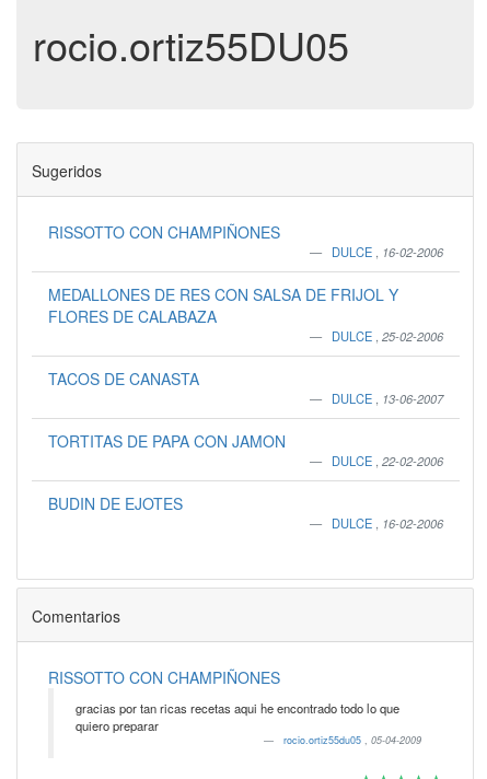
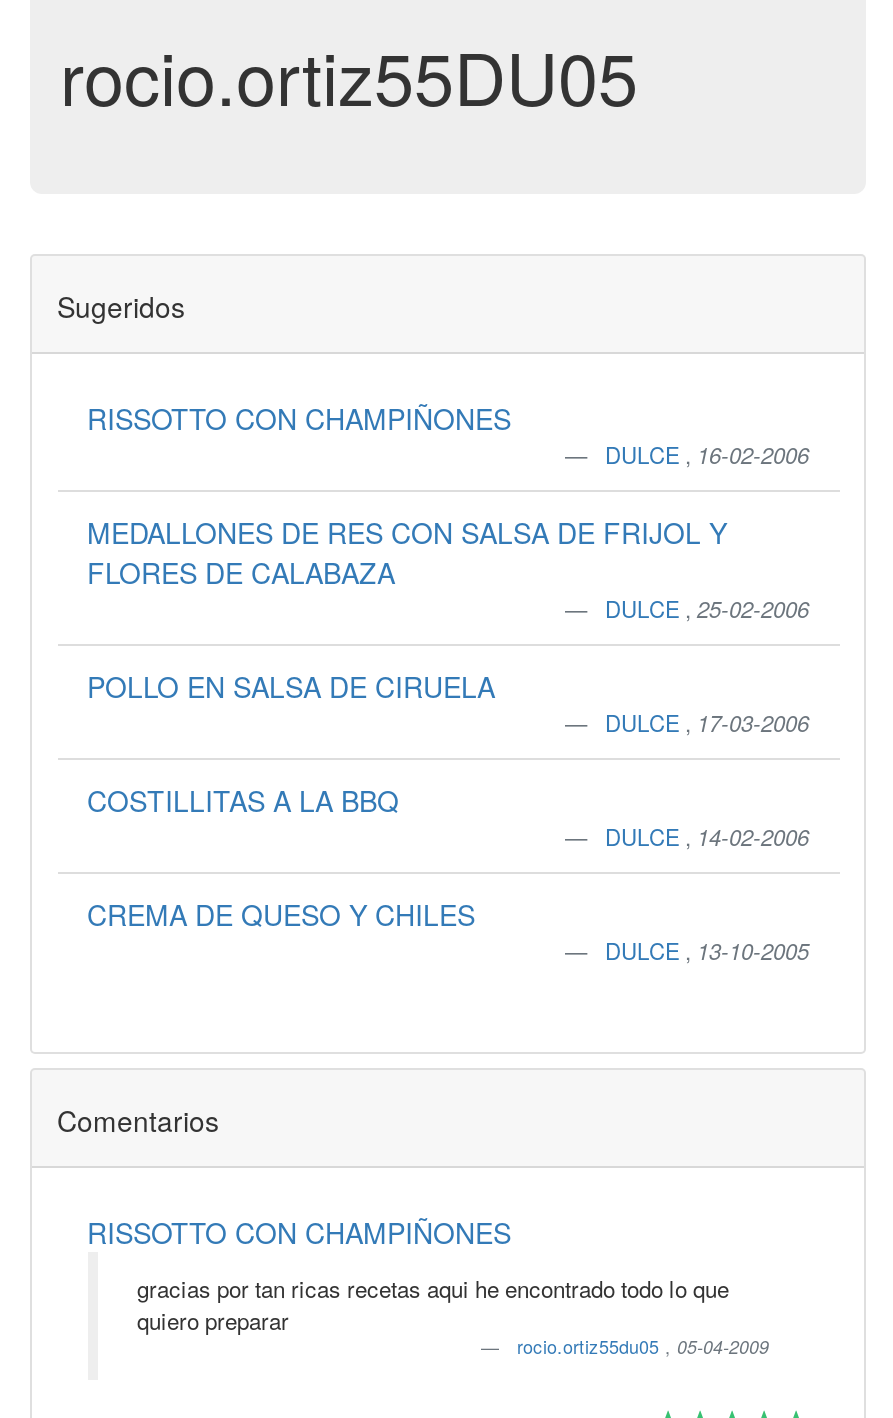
[48,368,443,407] TACOS DE CANASTA | DULCE, 13-06-2007 -> [87,666,809,738] POLLO EN SALSA DE CIRUELA | DULCE, 17-03-2006
[48,430,443,469] TORTITAS DE PAPA CON JAMON | DULCE, 22-02-2006 -> [87,780,809,852] COSTILLITAS A LA BBQ | DULCE, 14-02-2006
[48,492,443,532] BUDIN DE EJOTES | DULCE, 16-02-2006 -> [87,894,809,966] CREMA DE QUESO Y CHILES | DULCE, 13-10-2005

